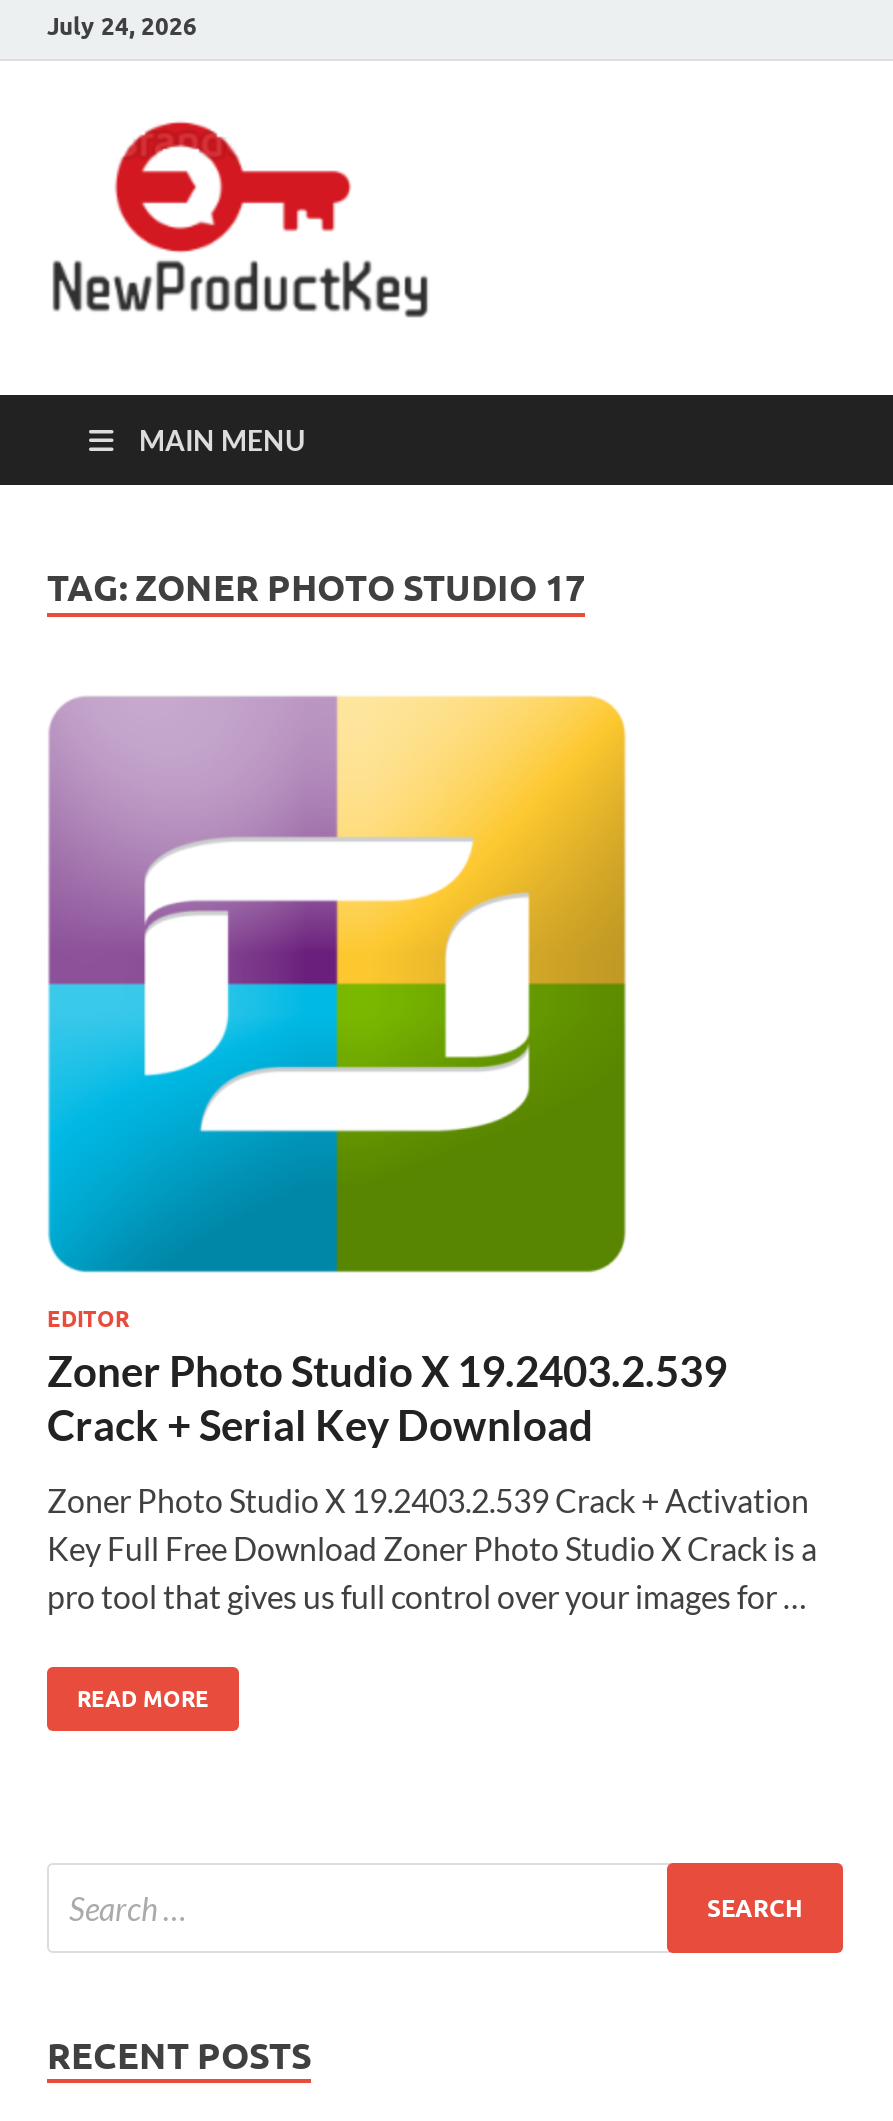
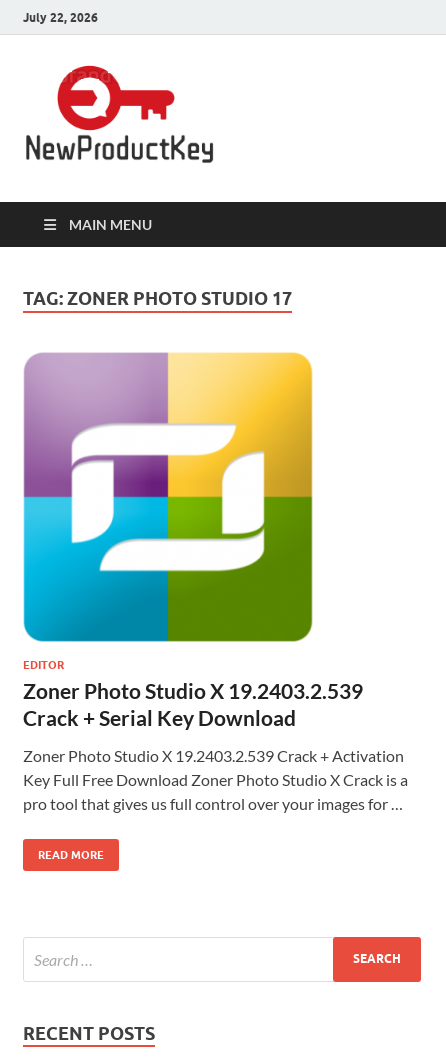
[47,10,197,40] July 24, 2026 -> [23,9,98,24] July 22, 2026

